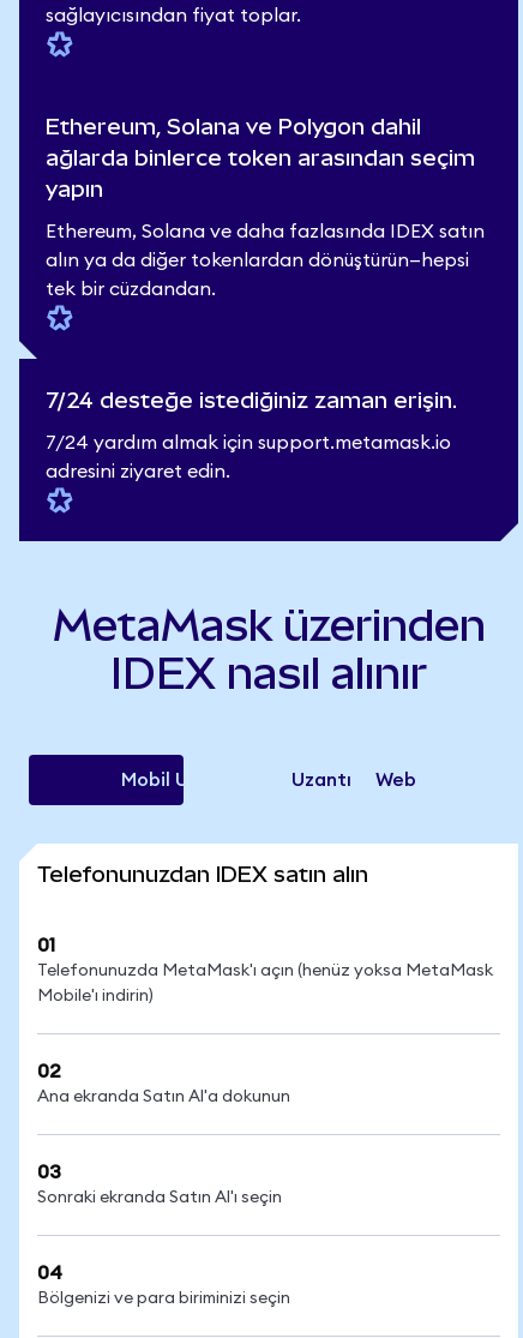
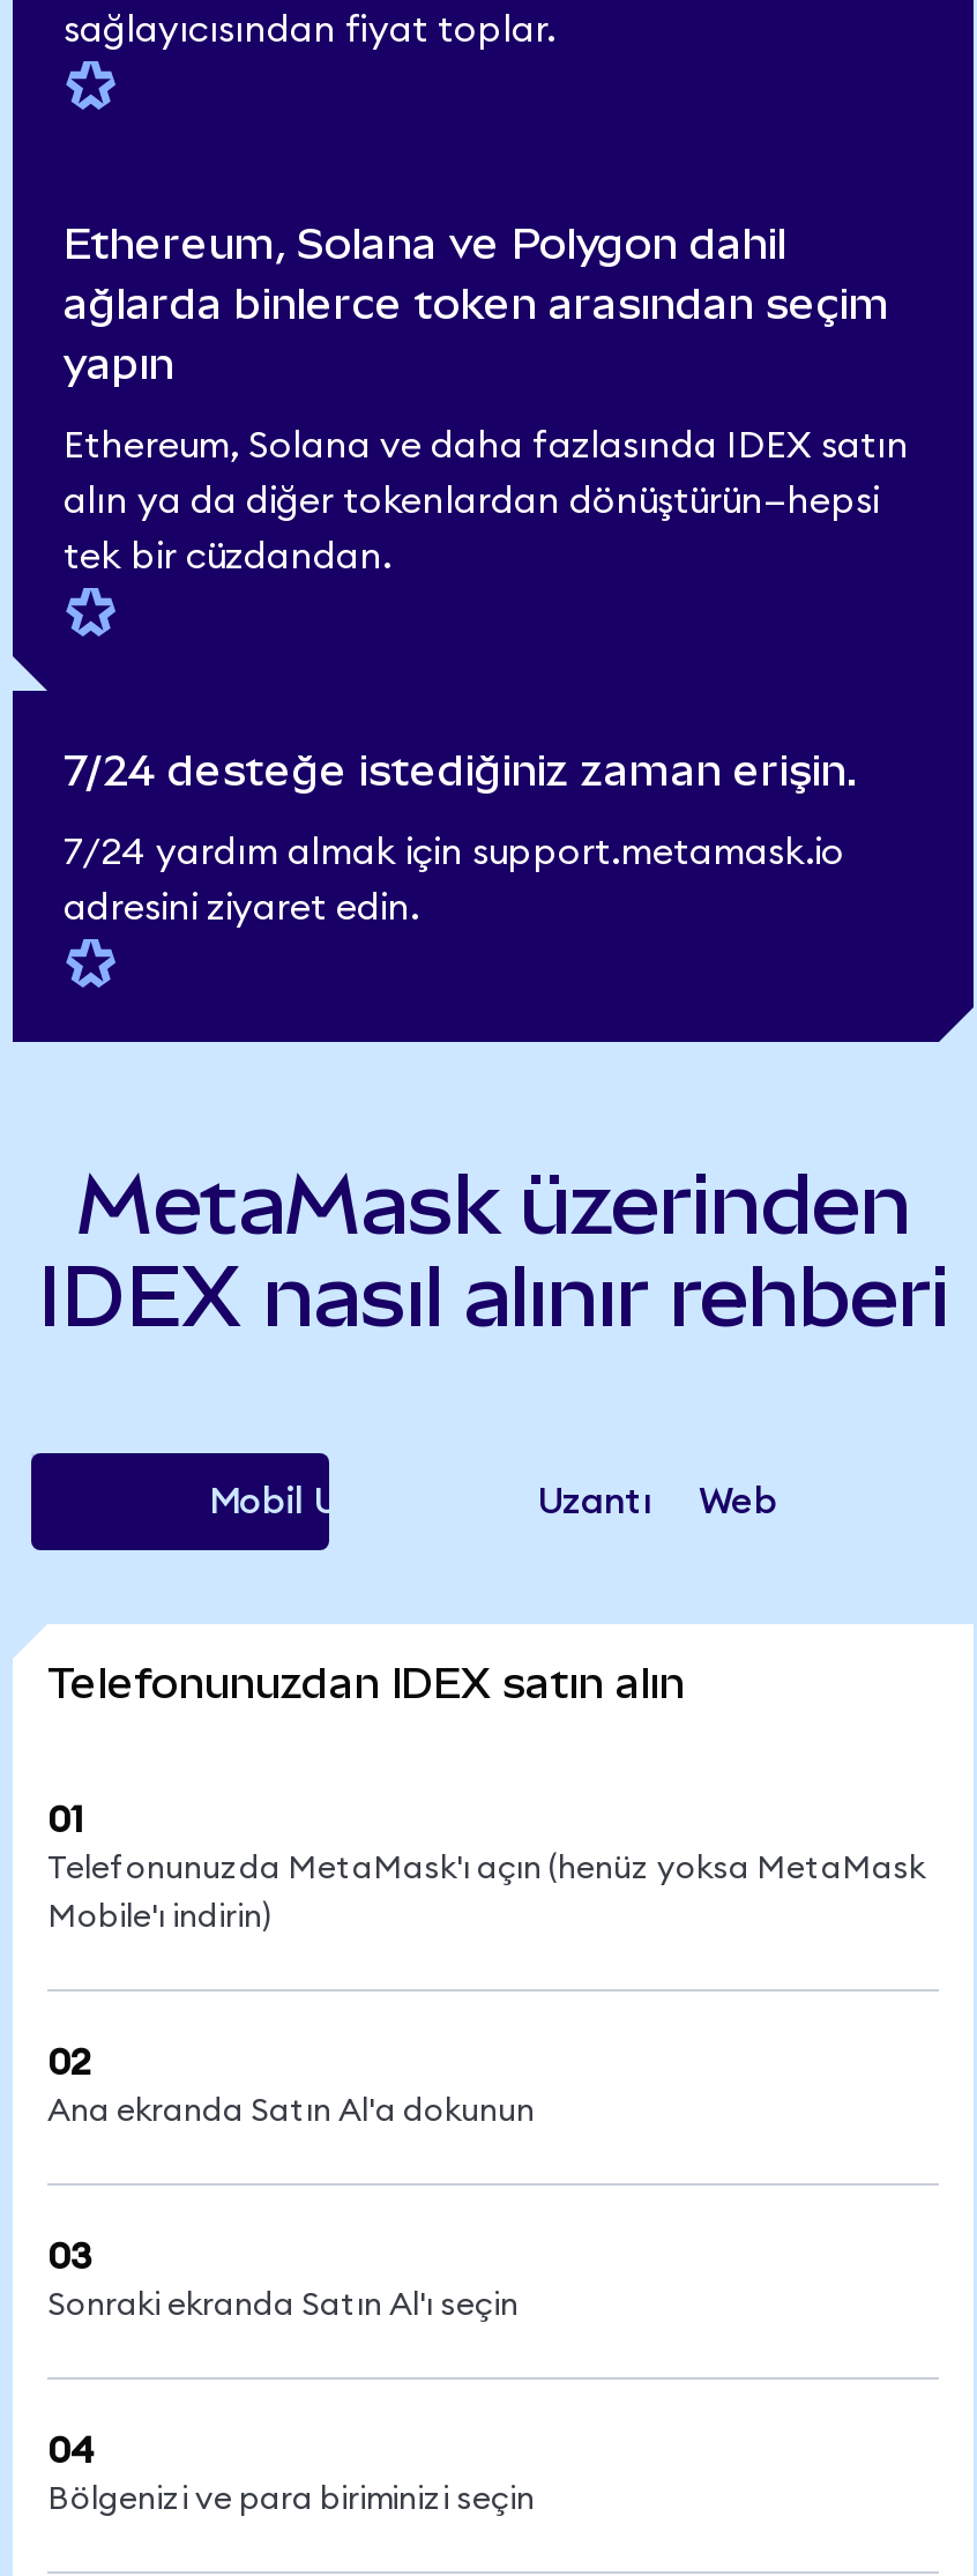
[110,648,427,698] IDEX nasıl alınır -> [38,1248,948,1345] IDEX nasıl alınır rehberi

